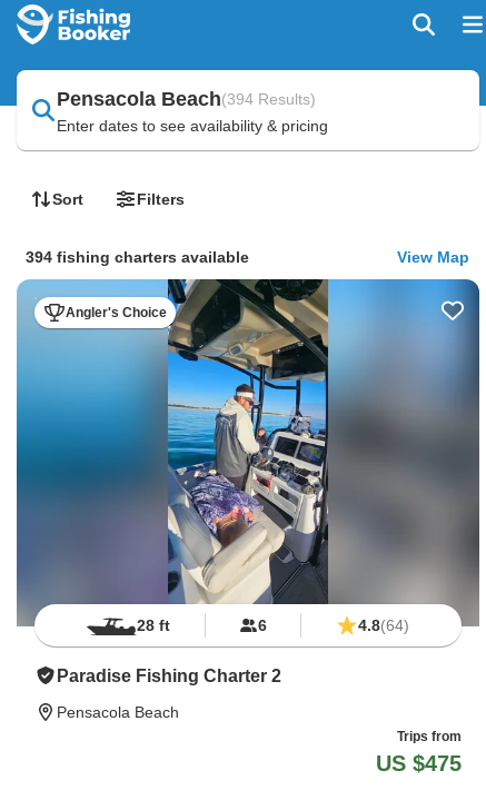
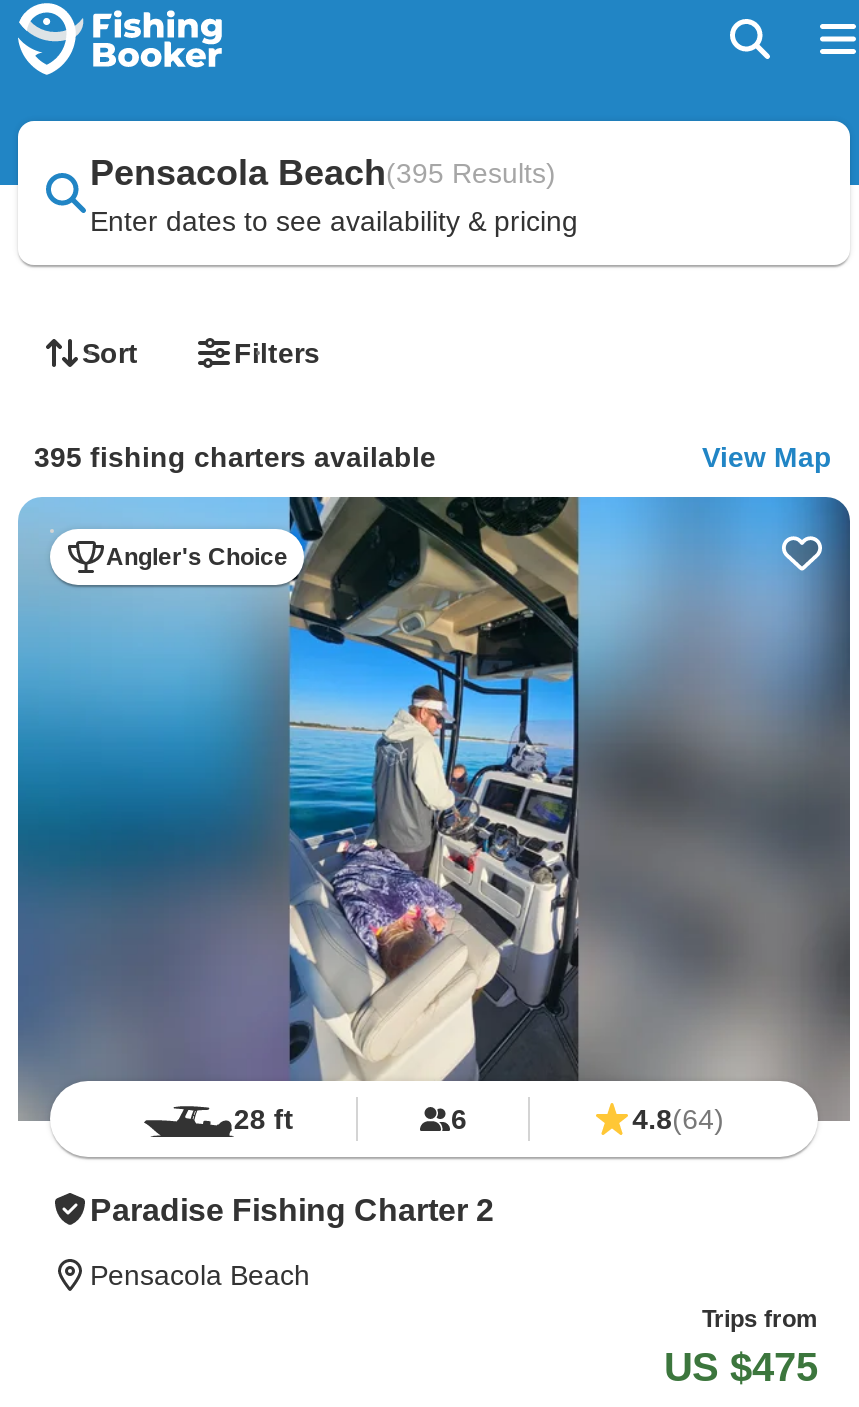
[57,88,316,110] Pensacola Beach(394 Results) -> [90,153,556,193] Pensacola Beach(395 Results)
[26,248,249,266] 394 fishing charters available -> [34,441,436,473] 395 fishing charters available

